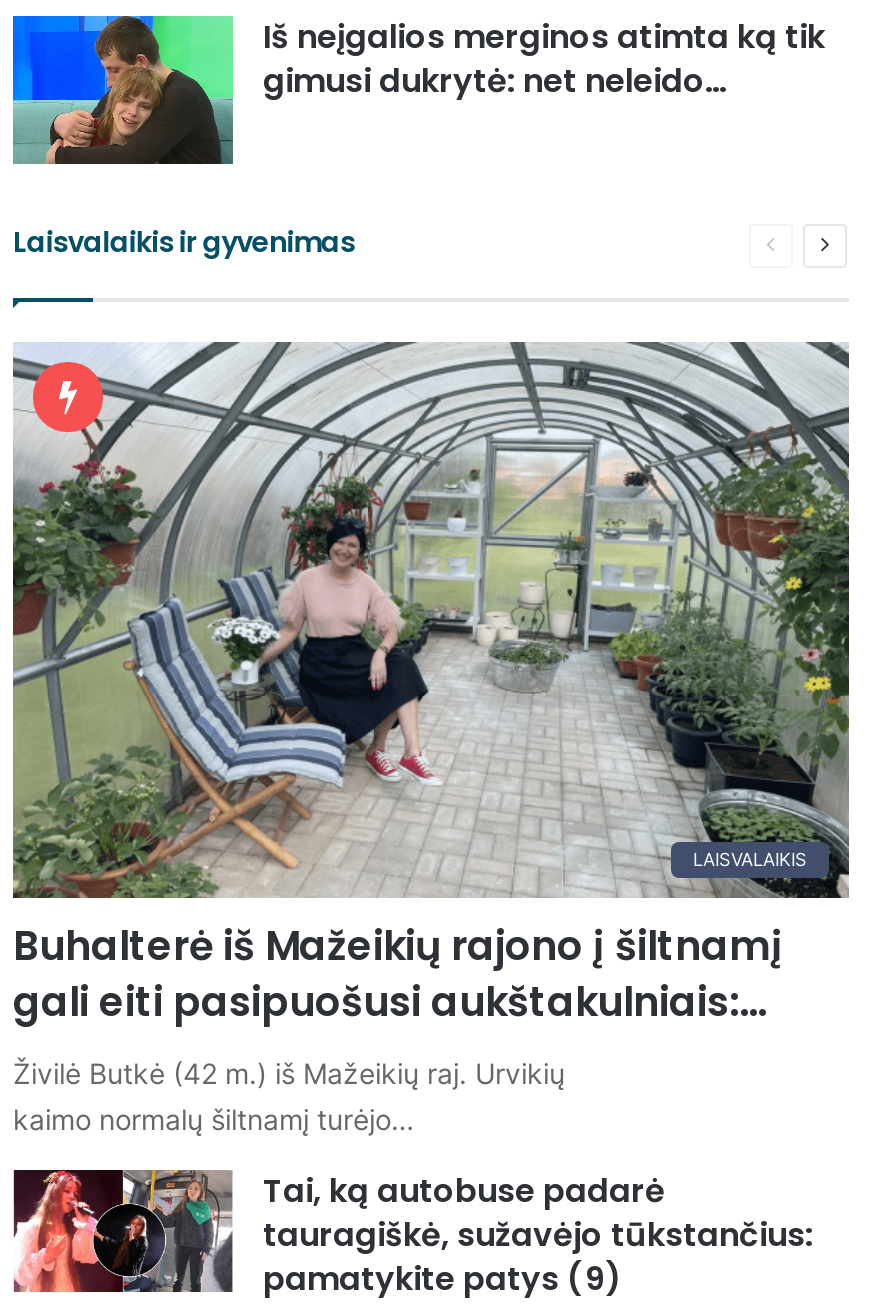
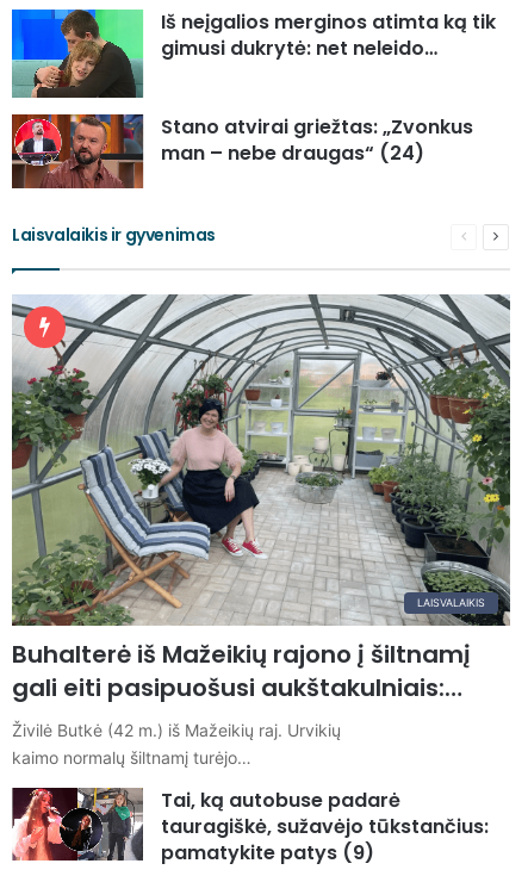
none -> [11,113,473,190] [image] | Stano atvirai griežtas: „Zvonkus | man – nebe draugas“ (24)

